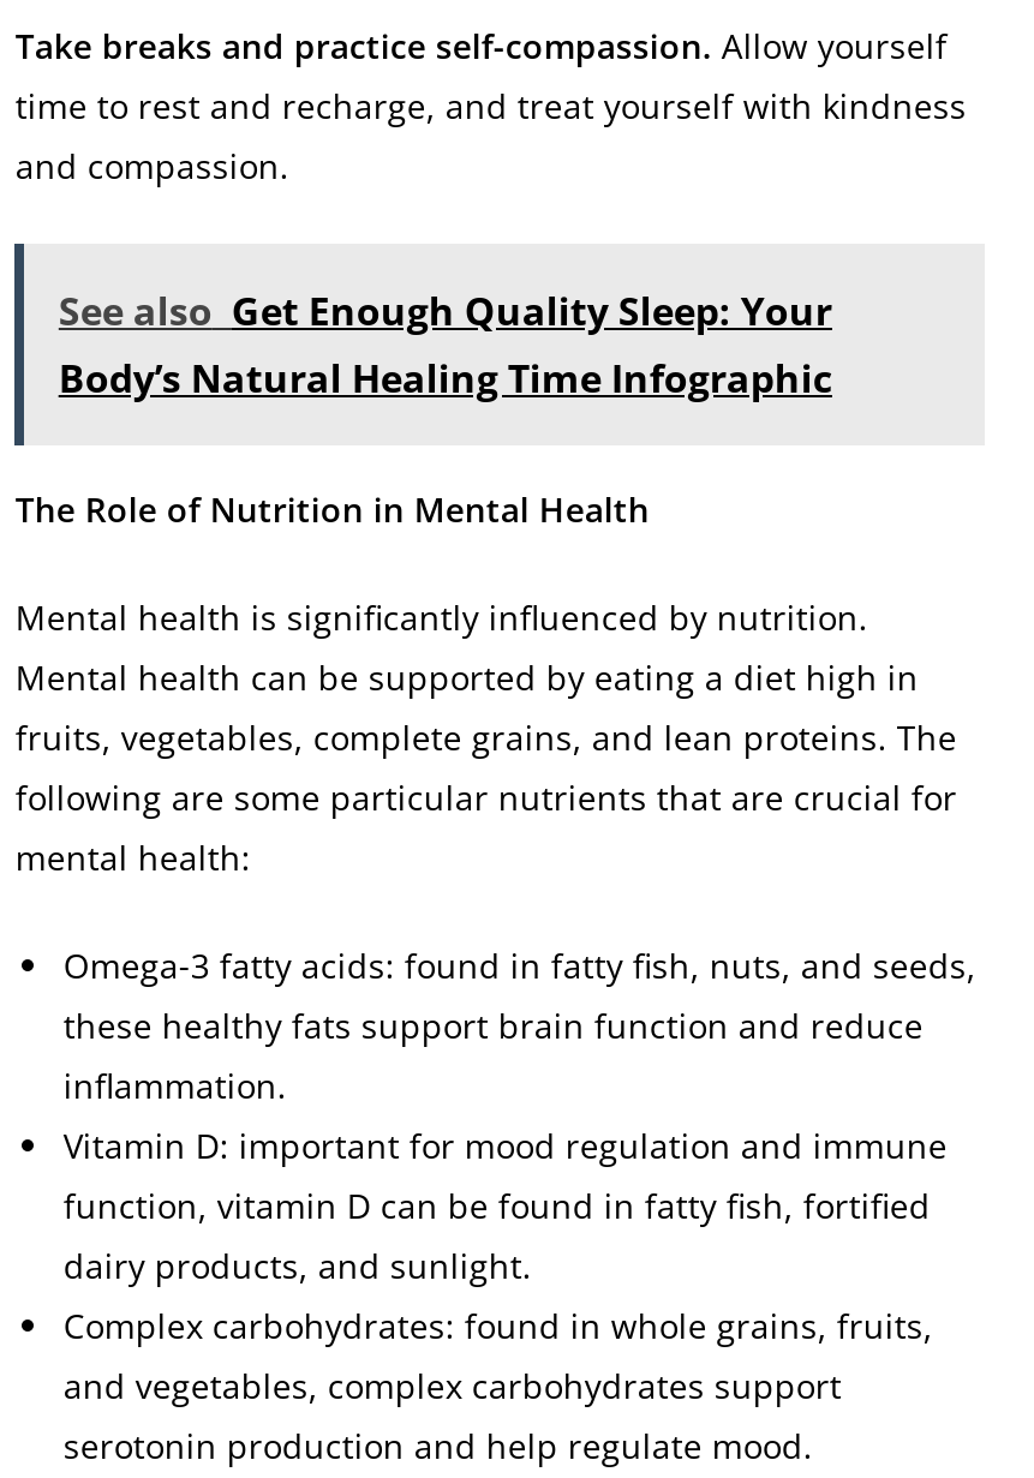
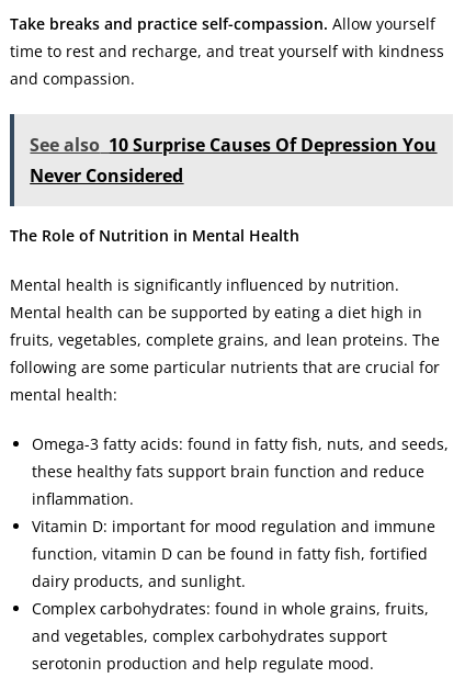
[59,283,832,403] See also Get Enough Quality Sleep: Your | Body’s Natural Healing Time Infographic -> [30,132,437,187] See also 10 Surprise Causes Of Depression You | Never Considered

